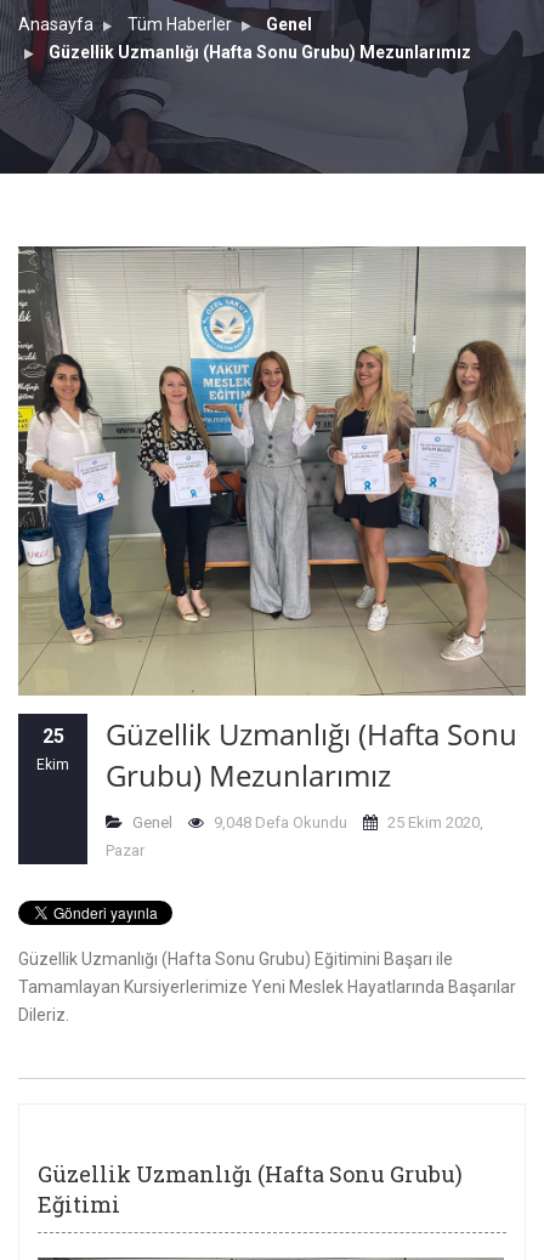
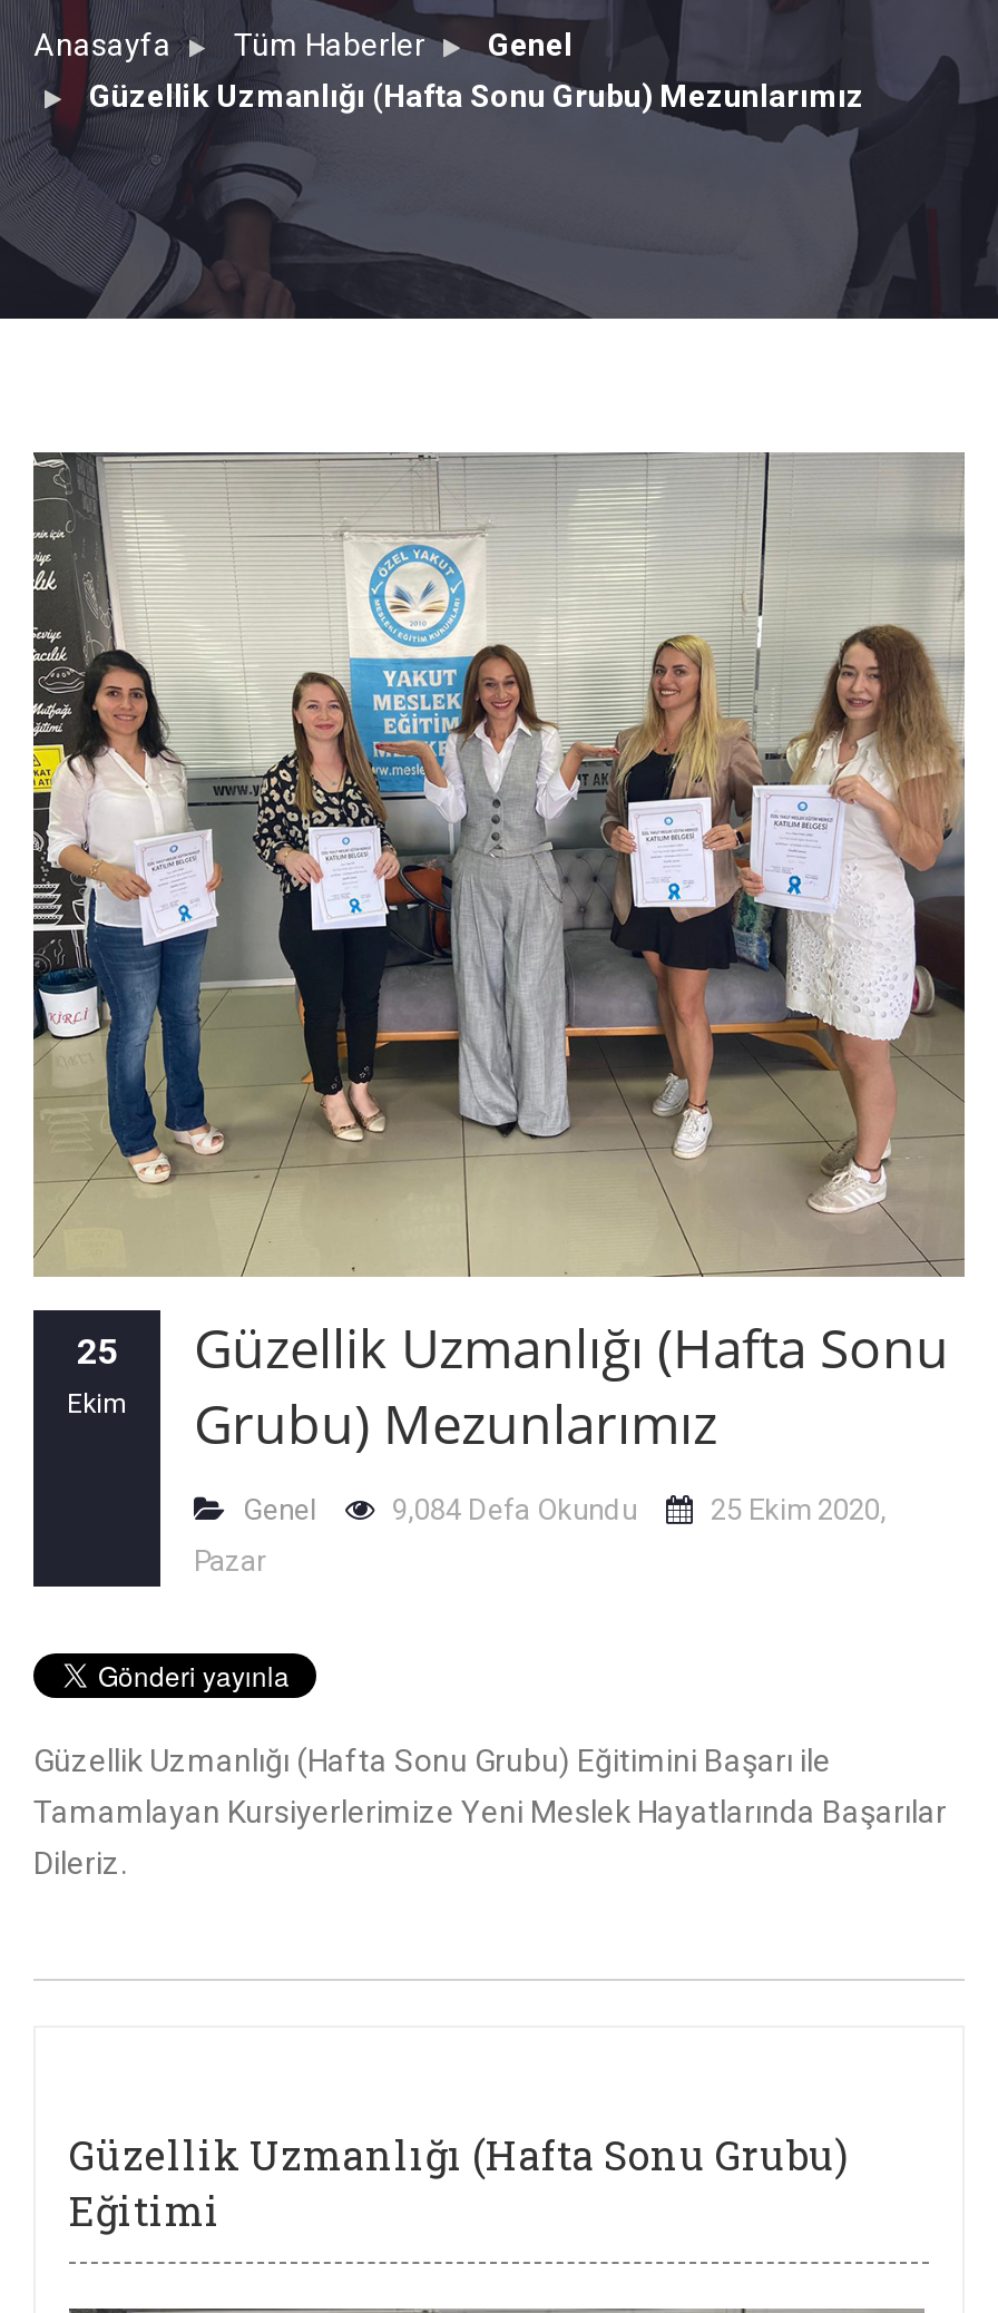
[132,813,483,832] Genel 9,048 Defa Okundu 25 Ekim 2020, -> [243,1493,887,1527] Genel 9,084 Defa Okundu 25 Ekim 2020,

